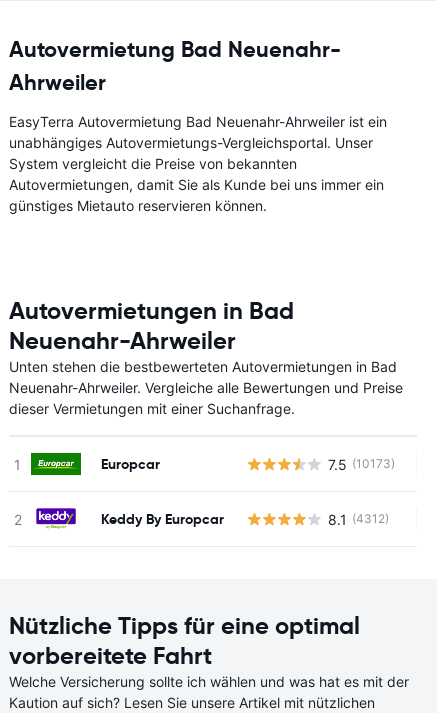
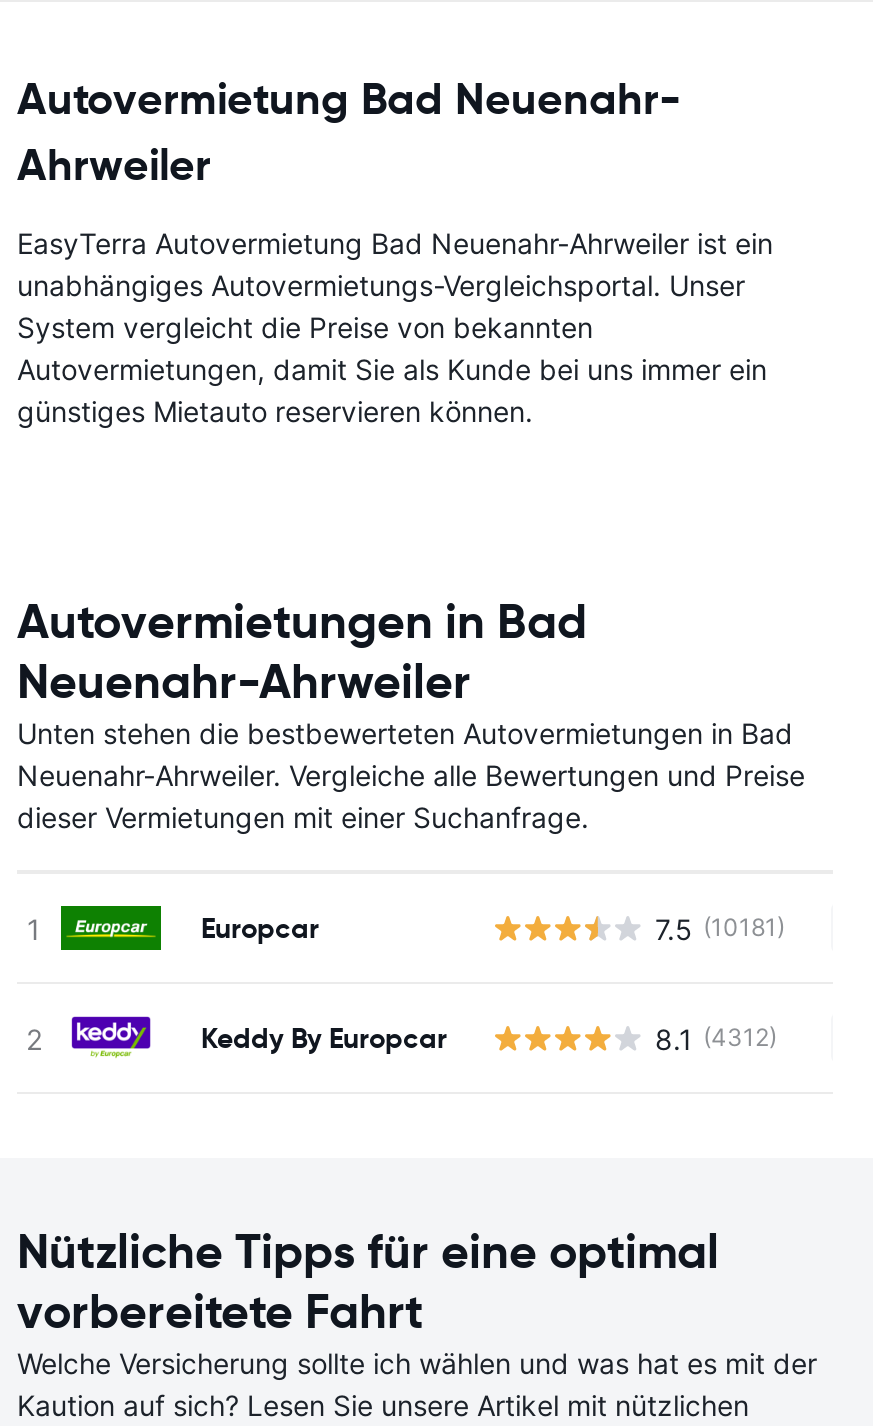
[328,455,395,472] 7.5 (10173) -> [655,911,785,945] 7.5 (10181)

